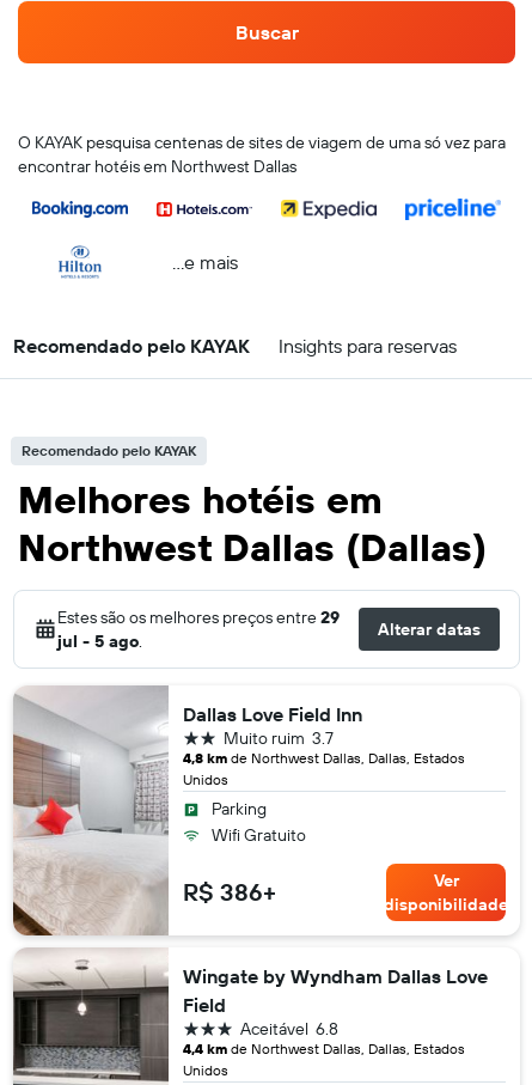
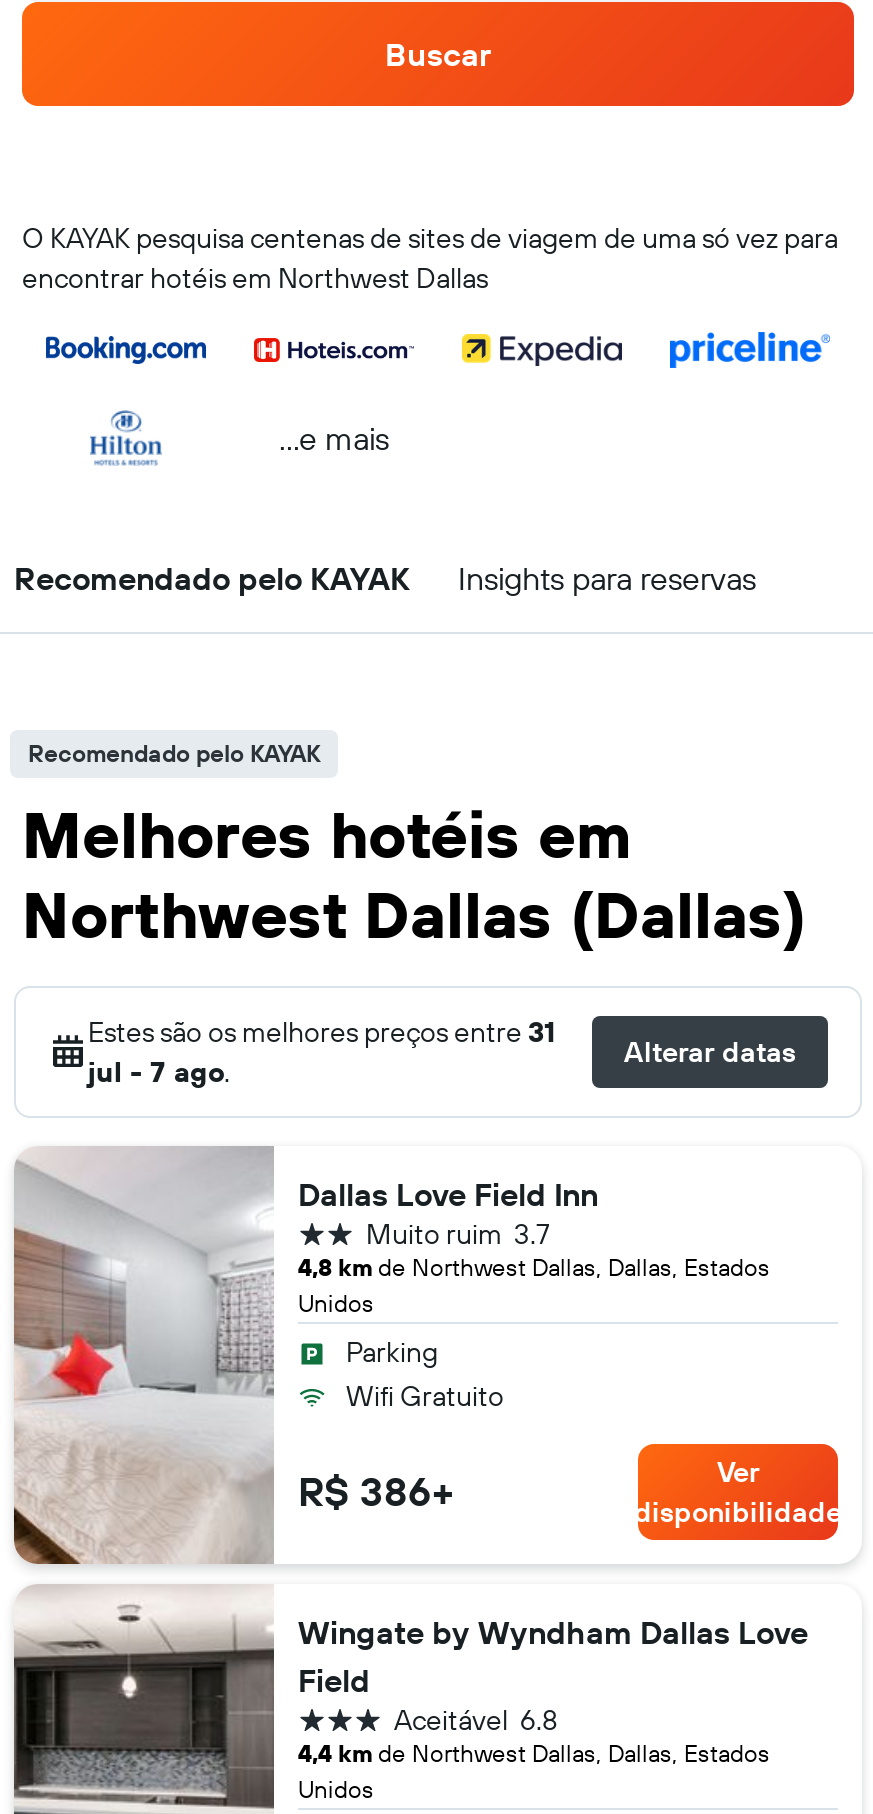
[57,606,340,628] Estes são os melhores preços entre 29 -> [88,1014,556,1050] Estes são os melhores preços entre 31
[57,630,142,652] jul - 5 ago. -> [88,1054,230,1090] jul - 7 ago.

